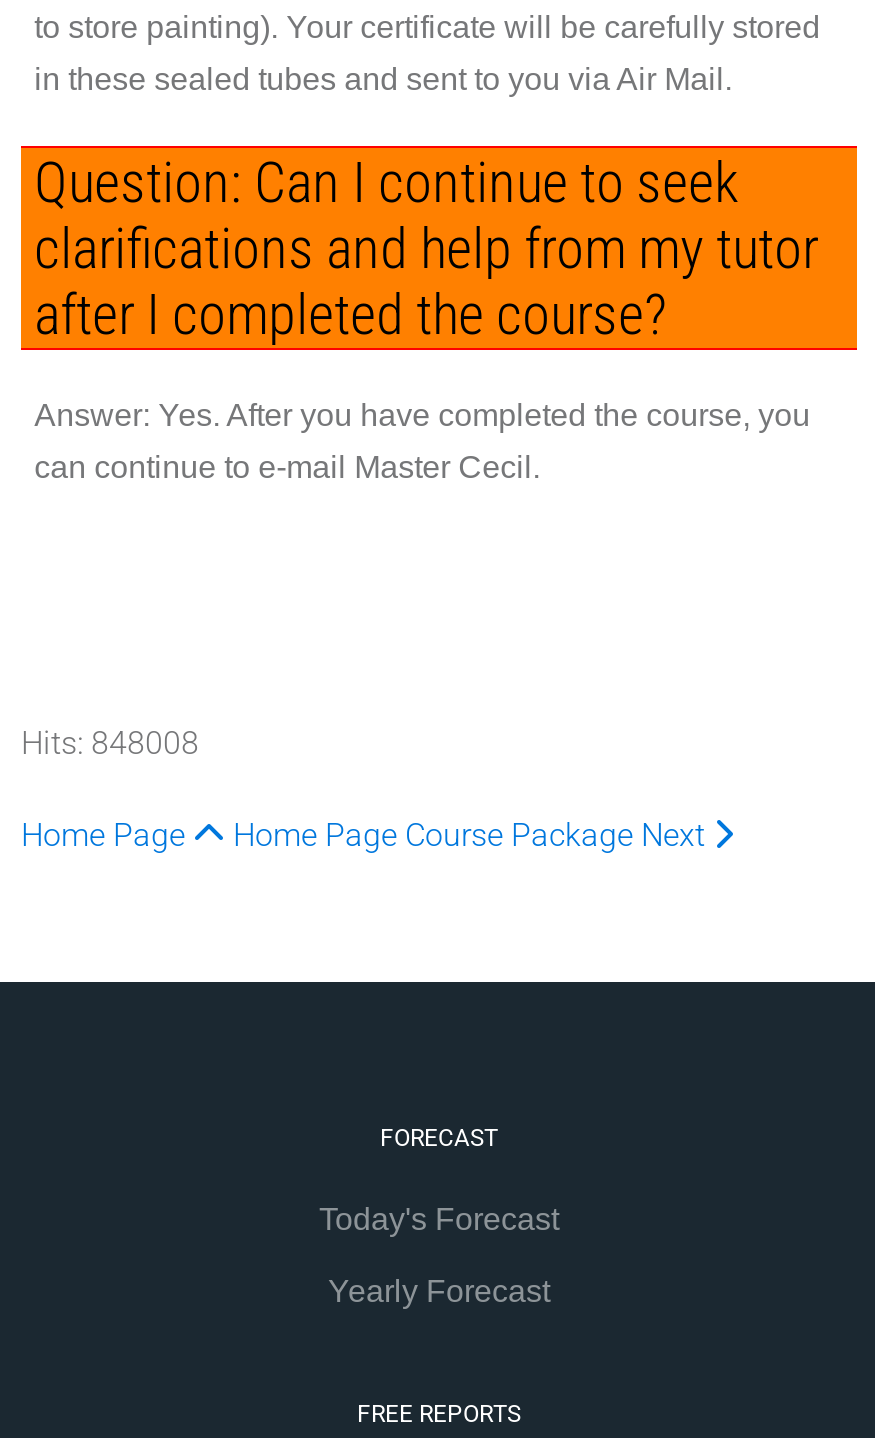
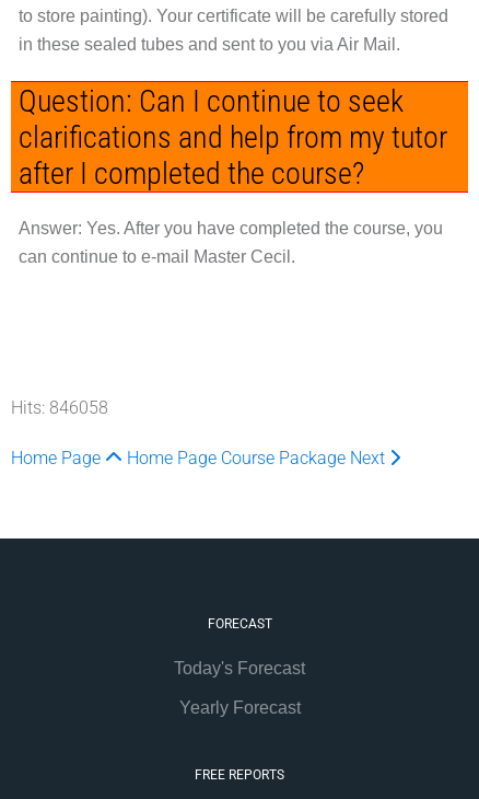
[21,724,199,762] Hits: 848008 -> [11,397,108,418] Hits: 846058

